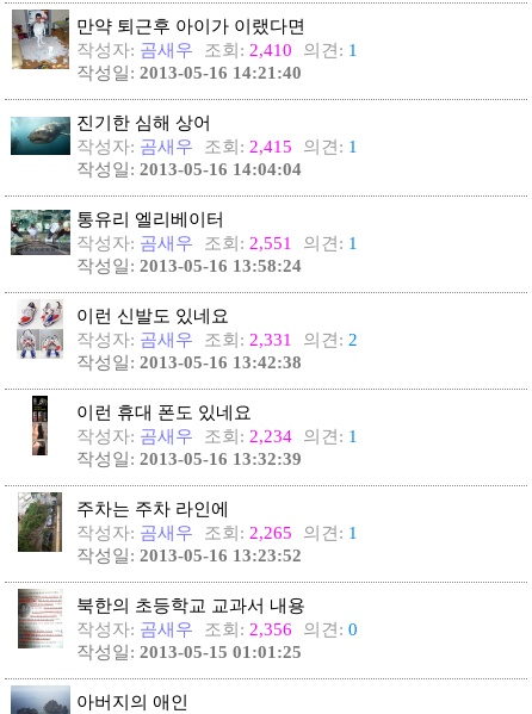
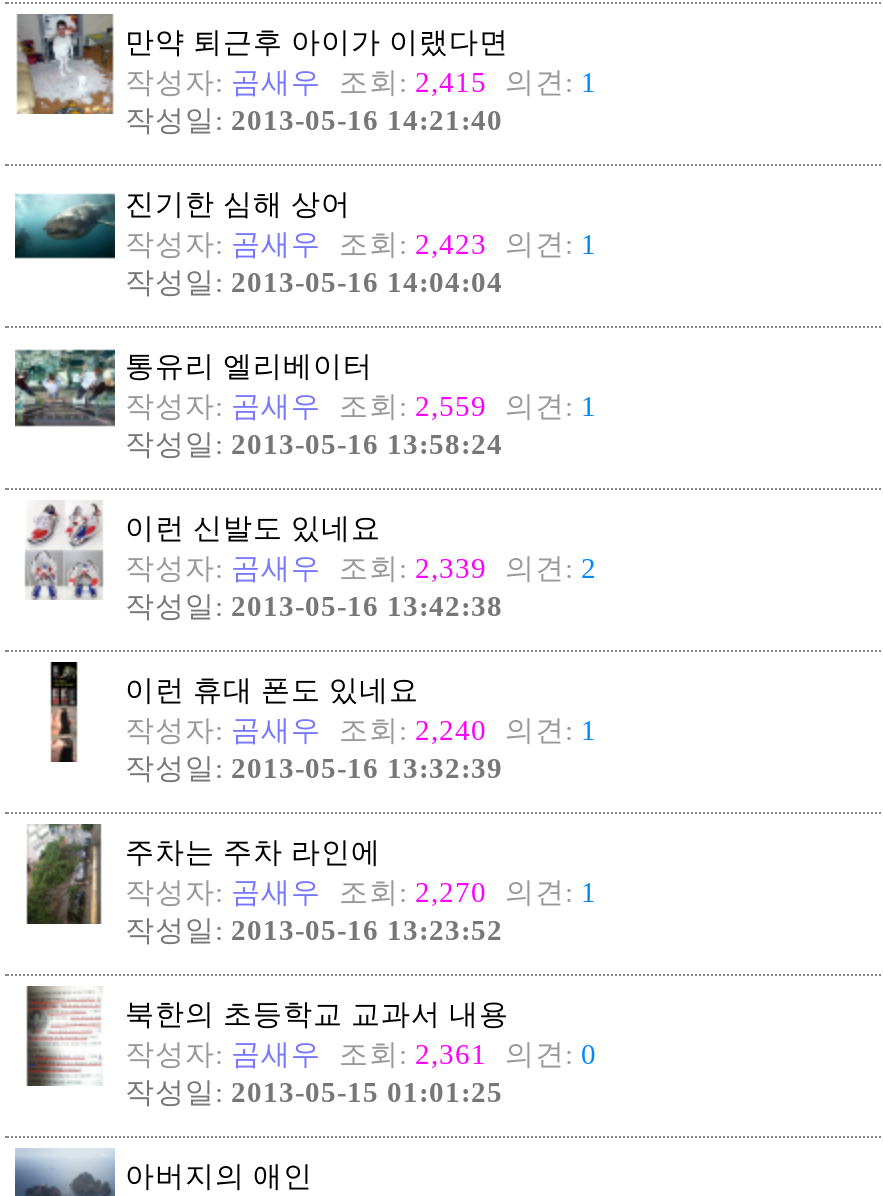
[76,41,358,60] 작성자: 곰새우 조회: 2,410 의견: 1 -> none
moved [76,137,358,156] -> [125,66,597,98]: 작성자: 곰새우 조회: 2,415 의견: 1
none -> [125,228,597,260] 작성자: 곰새우 조회: 2,423 의견: 1
[76,234,358,253] 작성자: 곰새우 조회: 2,551 의견: 1 -> [125,390,597,422] 작성자: 곰새우 조회: 2,559 의견: 1
[76,330,358,349] 작성자: 곰새우 조회: 2,331 의견: 2 -> [125,552,597,584] 작성자: 곰새우 조회: 2,339 의견: 2
[76,427,358,446] 작성자: 곰새우 조회: 2,234 의견: 1 -> [125,714,597,746] 작성자: 곰새우 조회: 2,240 의견: 1
[76,523,358,542] 작성자: 곰새우 조회: 2,265 의견: 1 -> [125,876,597,908] 작성자: 곰새우 조회: 2,270 의견: 1
[76,620,358,639] 작성자: 곰새우 조회: 2,356 의견: 0 -> [125,1038,597,1070] 작성자: 곰새우 조회: 2,361 의견: 0

